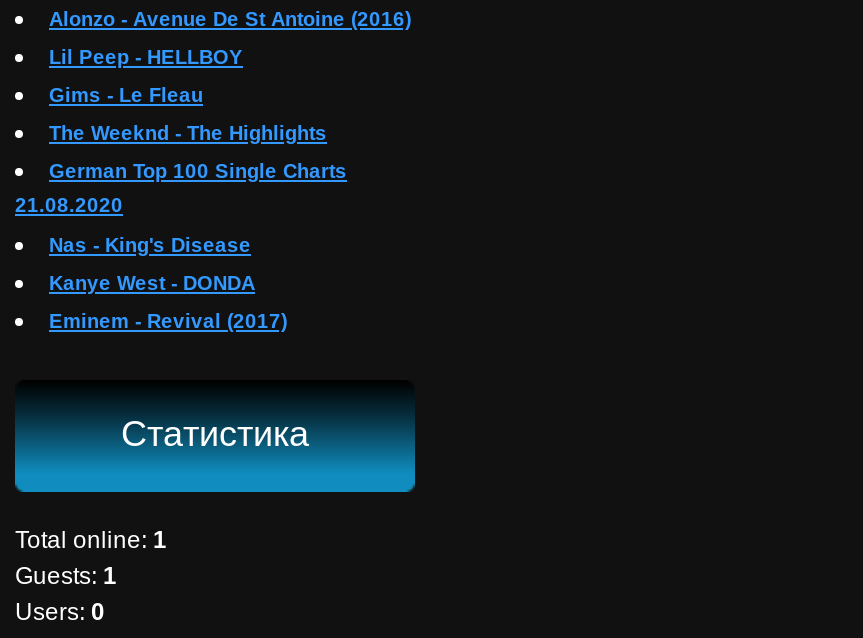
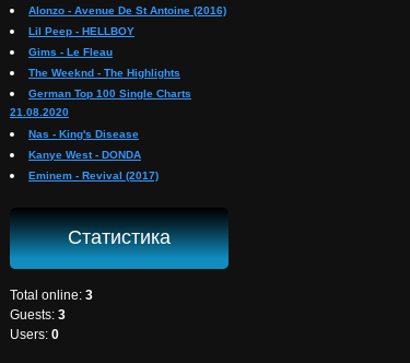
[15,526,167,554] Total online: 1 -> [10,288,93,303] Total online: 3
[15,562,117,590] Guests: 1 -> [10,307,66,323] Guests: 3

